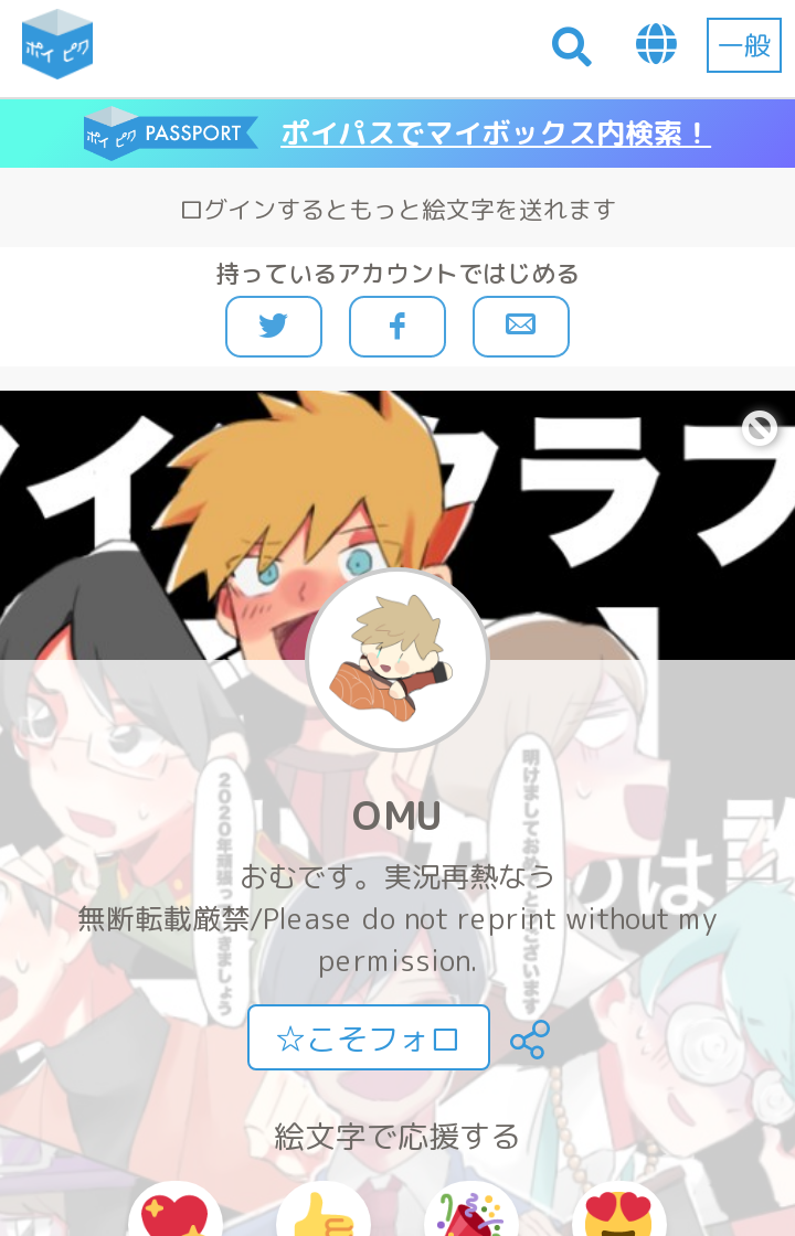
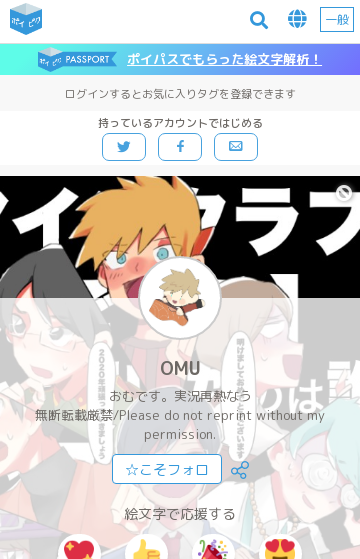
[281,113,711,152] ポイパスでマイボックス内検索！ -> [127,50,322,68] ポイパスでもらった絵文字解析！
[179,192,616,227] ログインするともっと絵文字を送れます -> [64,86,295,102] ログインするとお気に入りタグを登録できます

